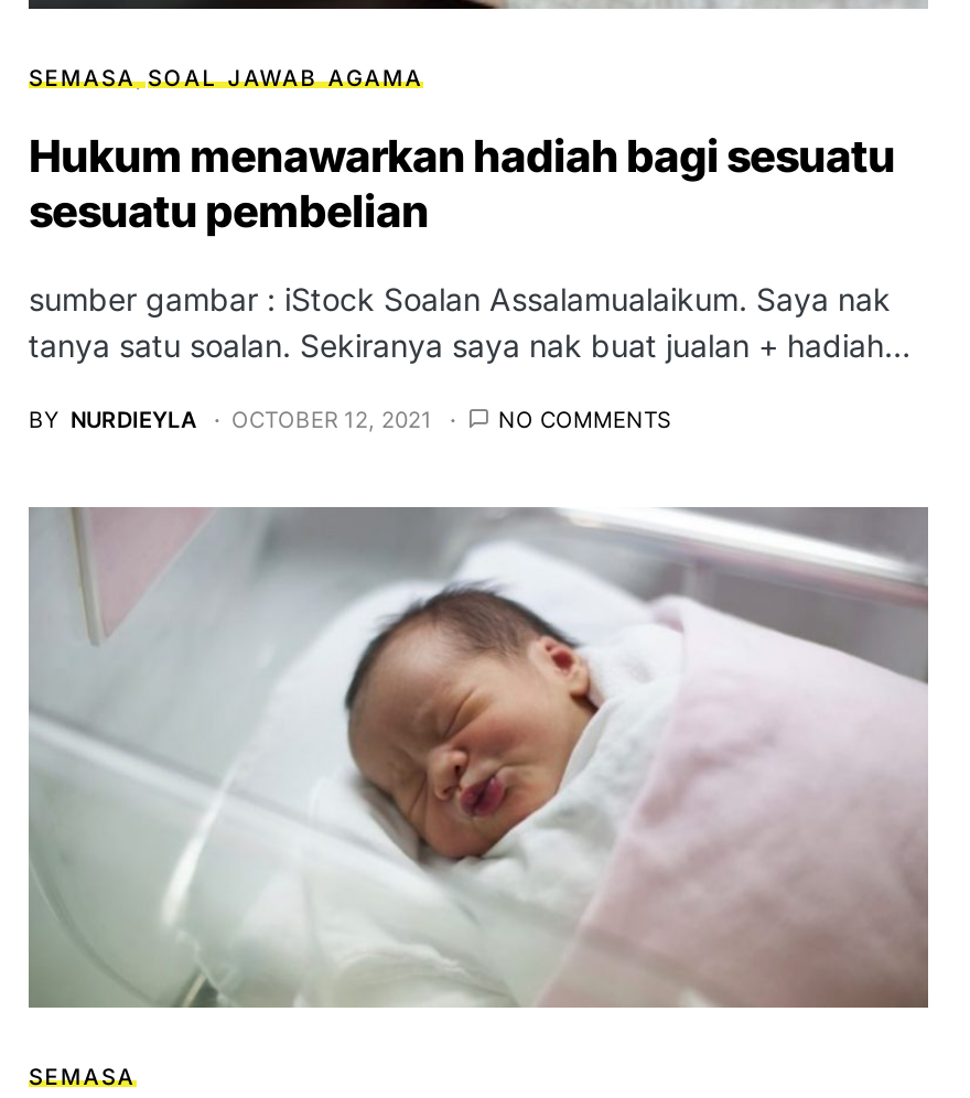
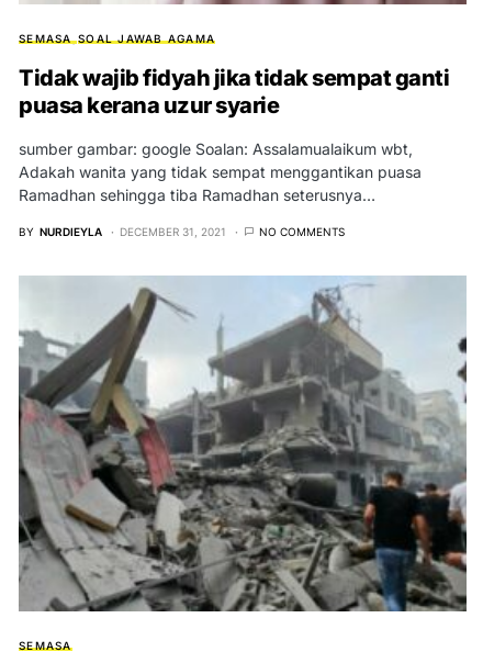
[29,130,895,238] Hukum menawarkan hadiah bagi sesuatu | sesuatu pembelian -> [19,65,449,118] Tidak wajib fidyah jika tidak sempat ganti | puasa kerana uzur syarie
[29,280,910,364] sumber gambar : iStock Soalan Assalamualaikum. Saya nak | tanya satu soalan. Sekiranya saya nak buat jualan + hadiah… -> [19,139,422,204] sumber gambar: google Soalan: Assalamualaikum wbt, | Adakah wanita yang tidak sempat menggantikan puasa | Ramadhan sehingga tiba Ramadhan seterusnya…
[29,405,432,432] BY NURDIEYLA OCTOBER 12, 2021 -> [19,225,226,238] BY NURDIEYLA DECEMBER 31, 2021
[31,507,928,1010] [image] -> [19,299,467,613] [image]

